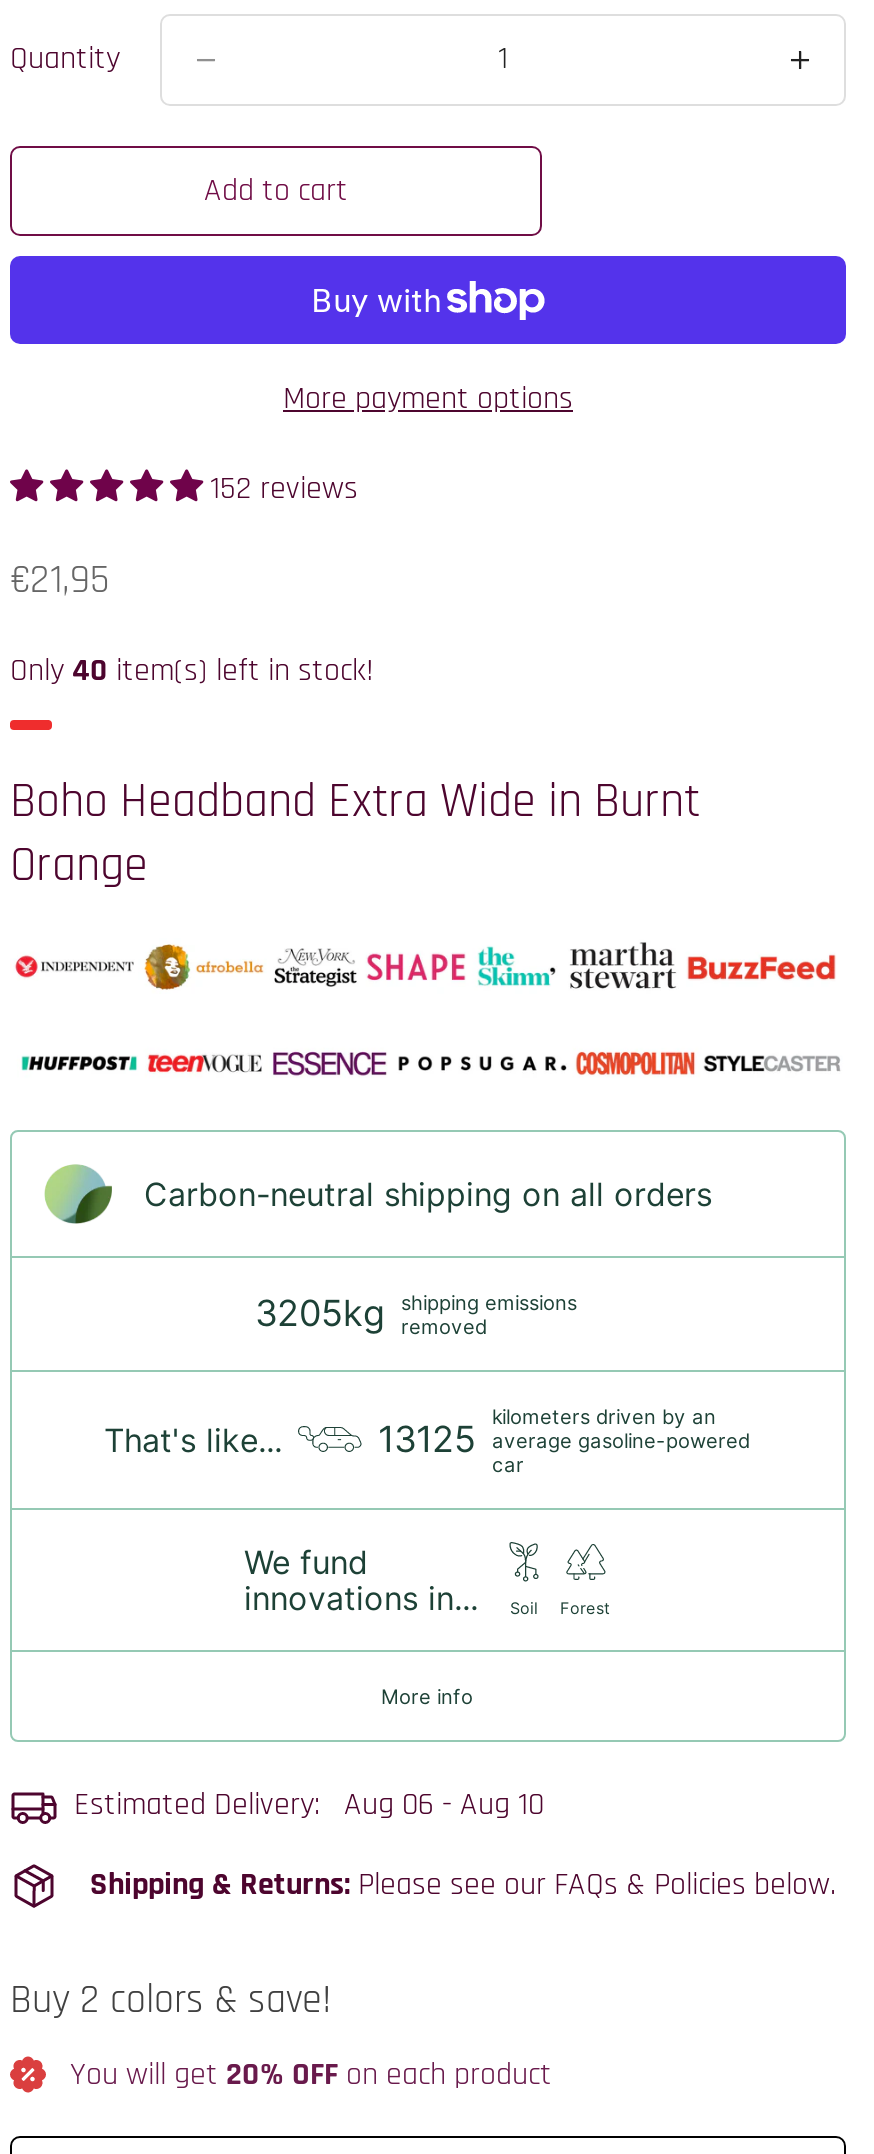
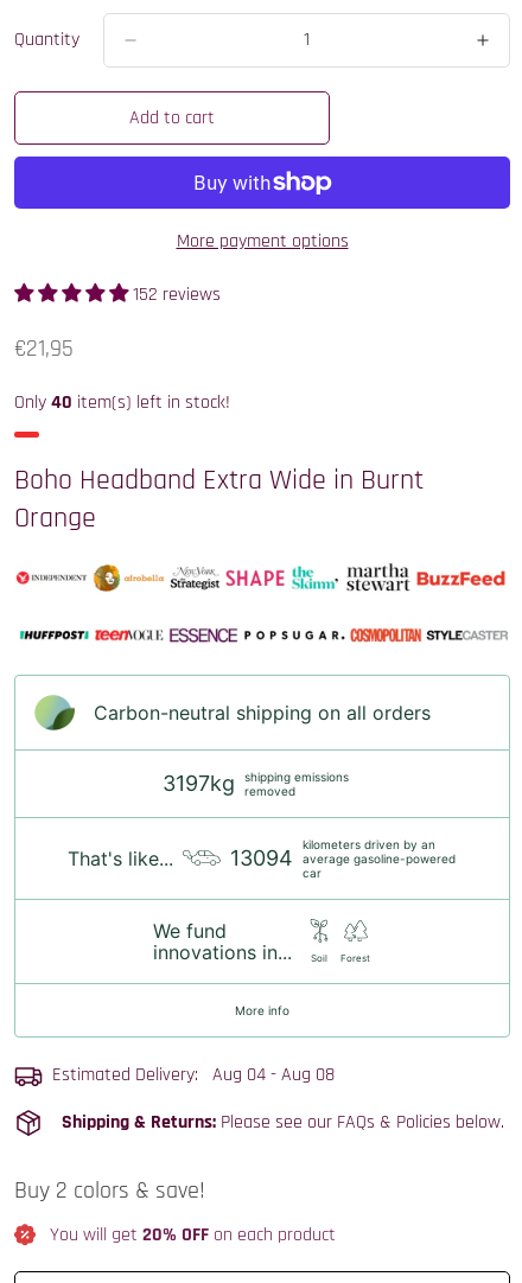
[255,1290,577,1338] 3205kg shipping emissions removed -> [162,769,348,798] 3197kg shipping emissions removed
[378,1418,750,1460] 13125 average gasoline-powered -> [230,845,456,870] 13094 average gasoline-powered
[74,1784,544,1826] Estimated Delivery: Aug 06 - Aug 10 -> [52,1062,335,1087] Estimated Delivery: Aug 04 - Aug 08

